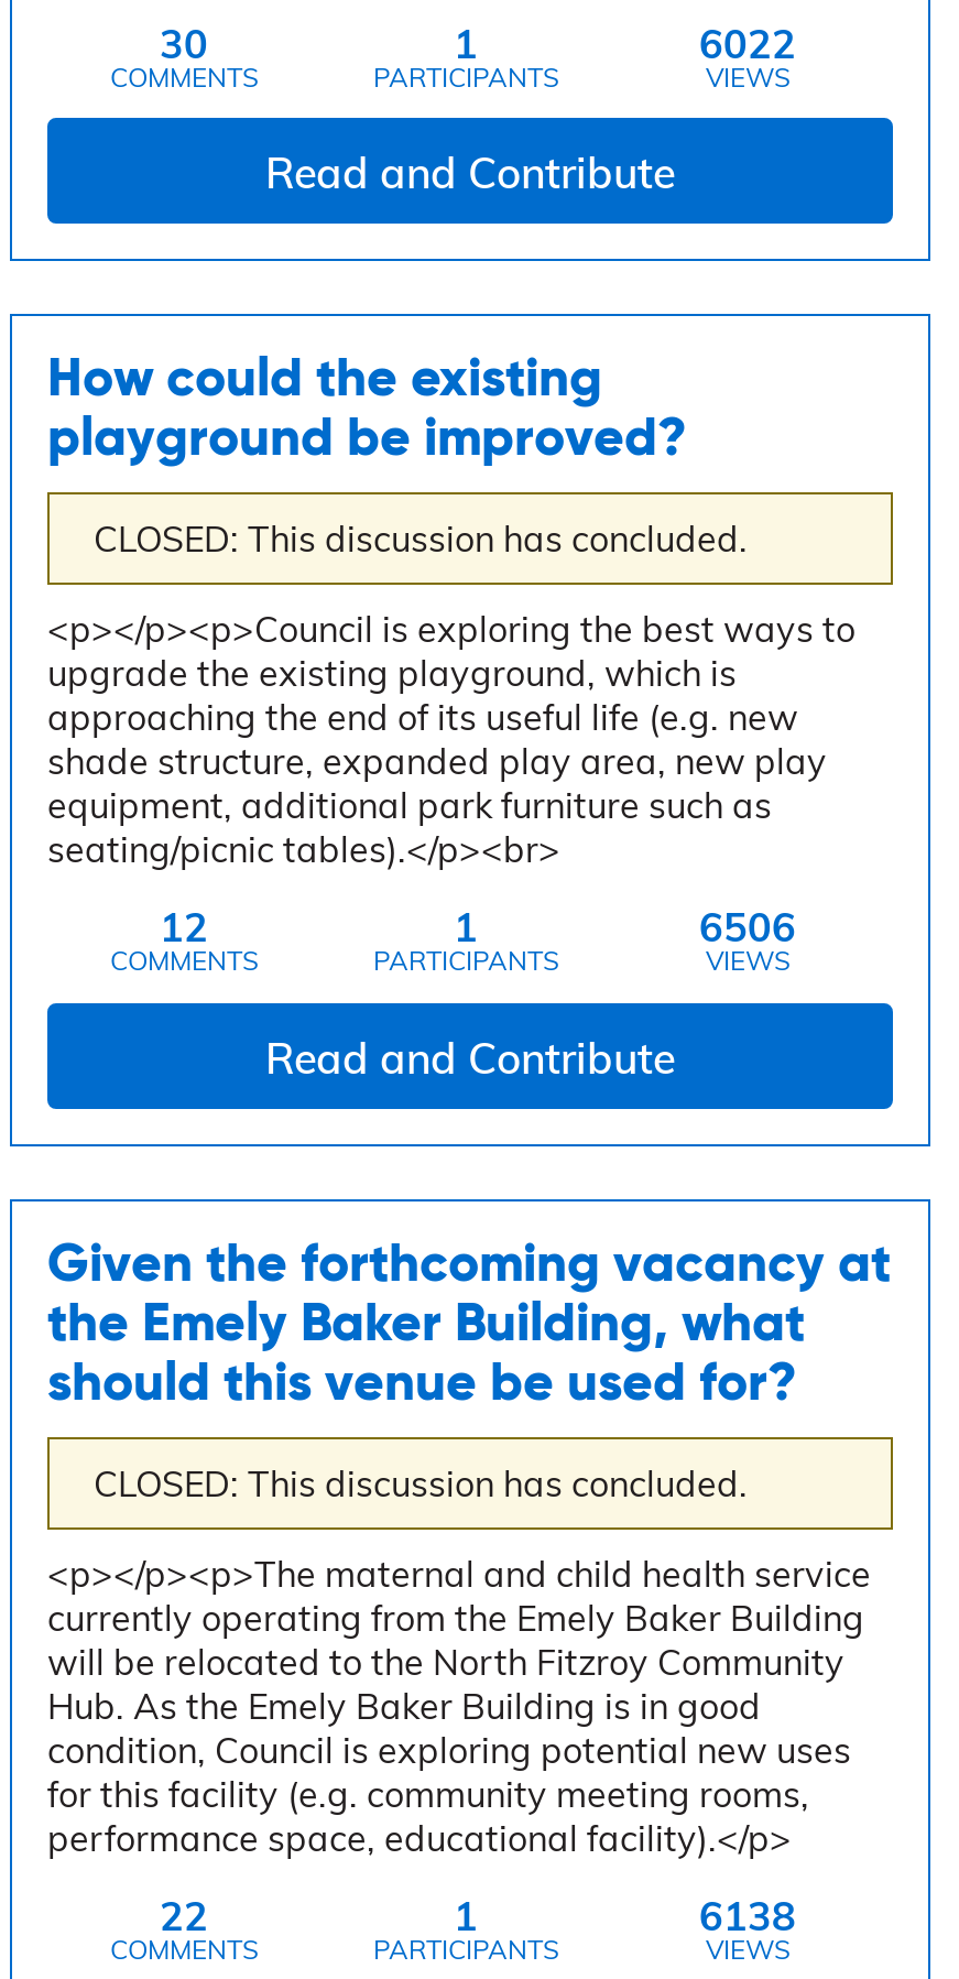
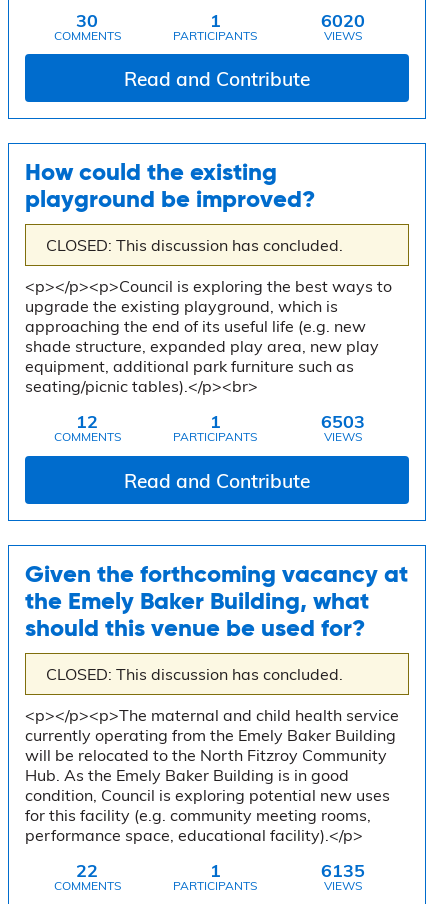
[699,13,796,68] 6022 -> [321,7,365,32] 6020
[699,898,796,953] 6506 -> [321,408,365,433] 6503
[699,1887,796,1942] 6138 -> [321,857,365,882] 6135

